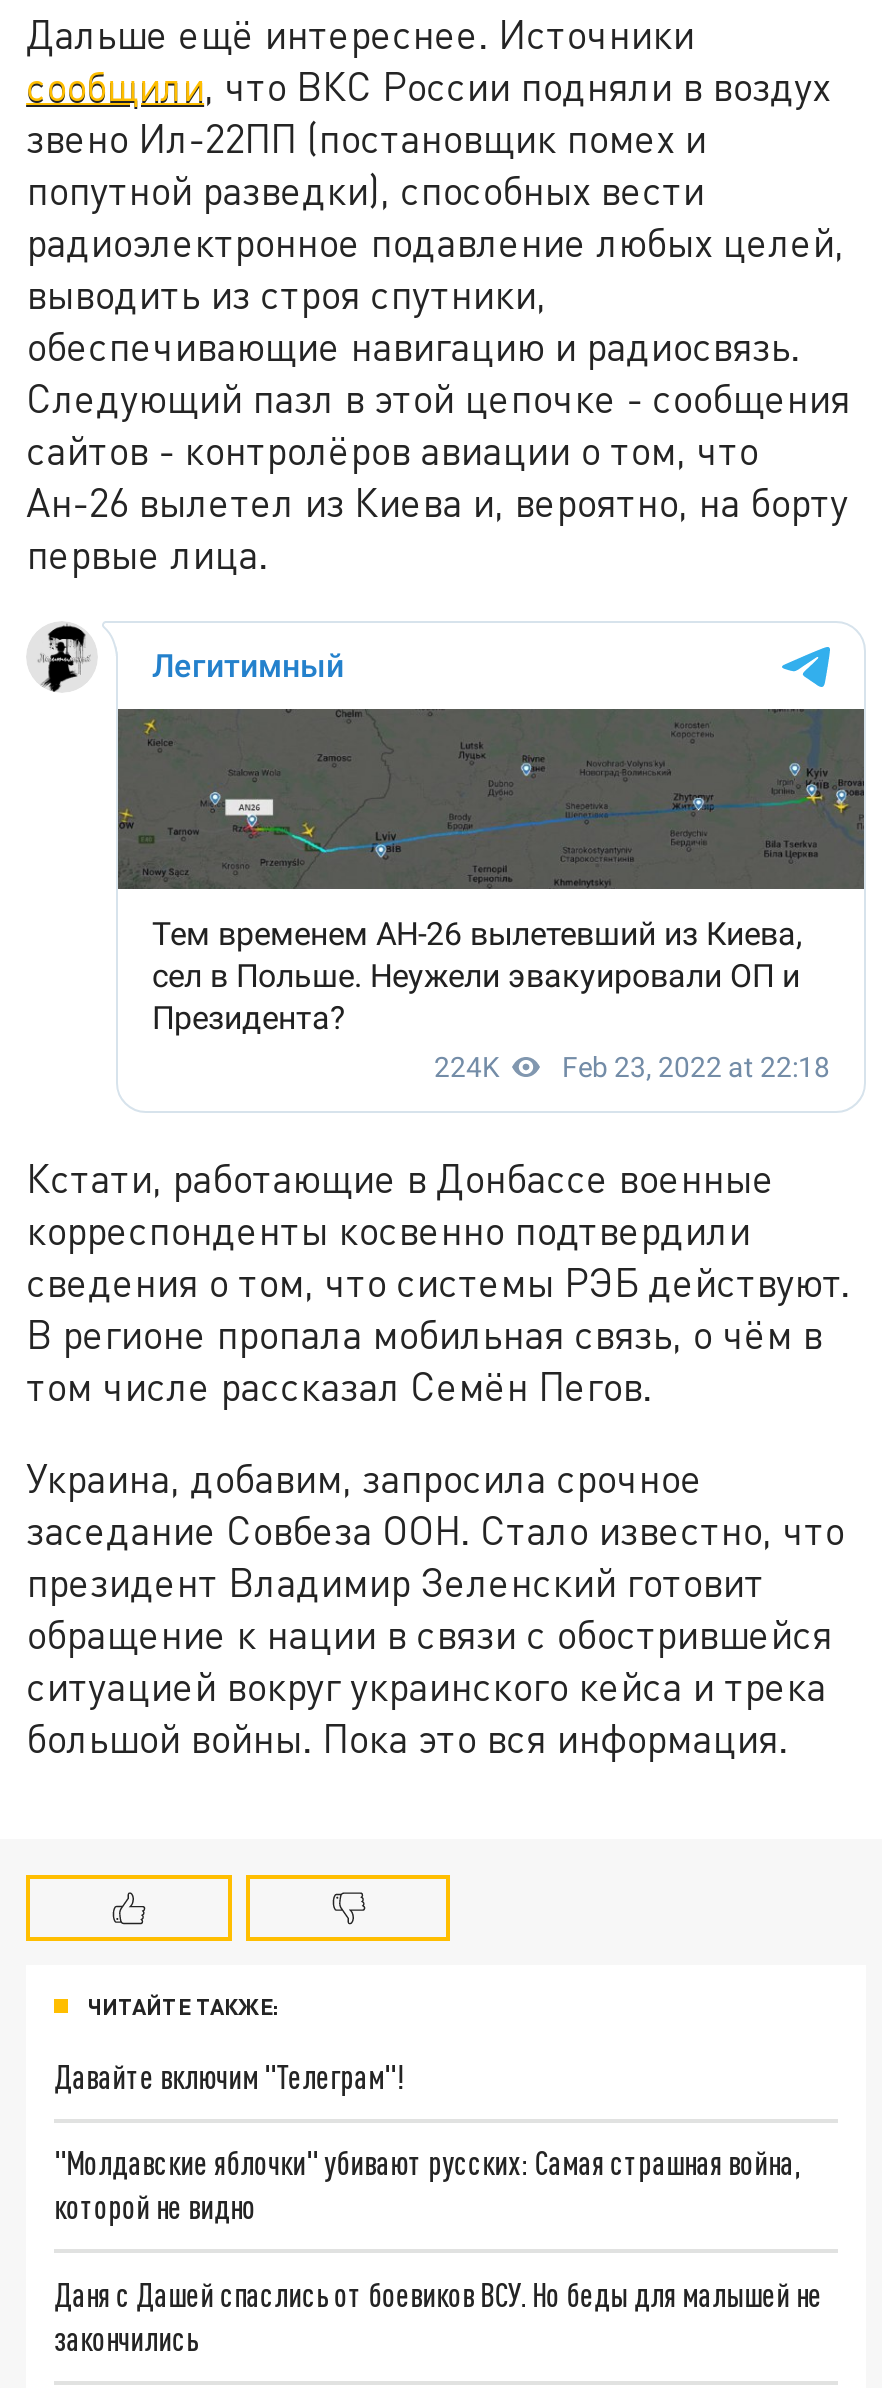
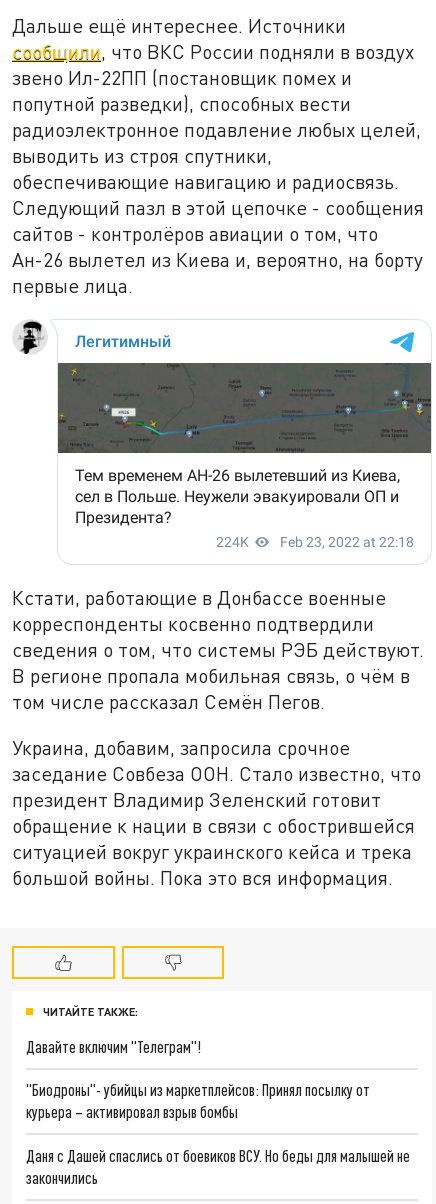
[54,2144,800,2226] "Молдавские яблочки" убивают русских: Самая страшная война, | которой не видно -> [26,1080,370,1121] "Биодроны"- убийцы из маркетплейсов: Принял посылку от | курьера – активировал взрыв бомбы

